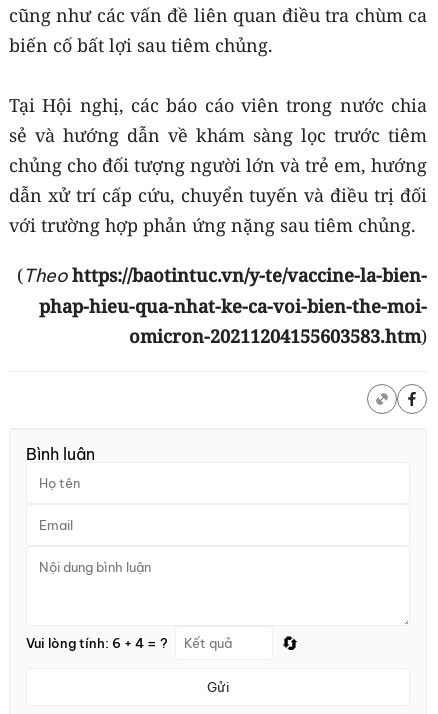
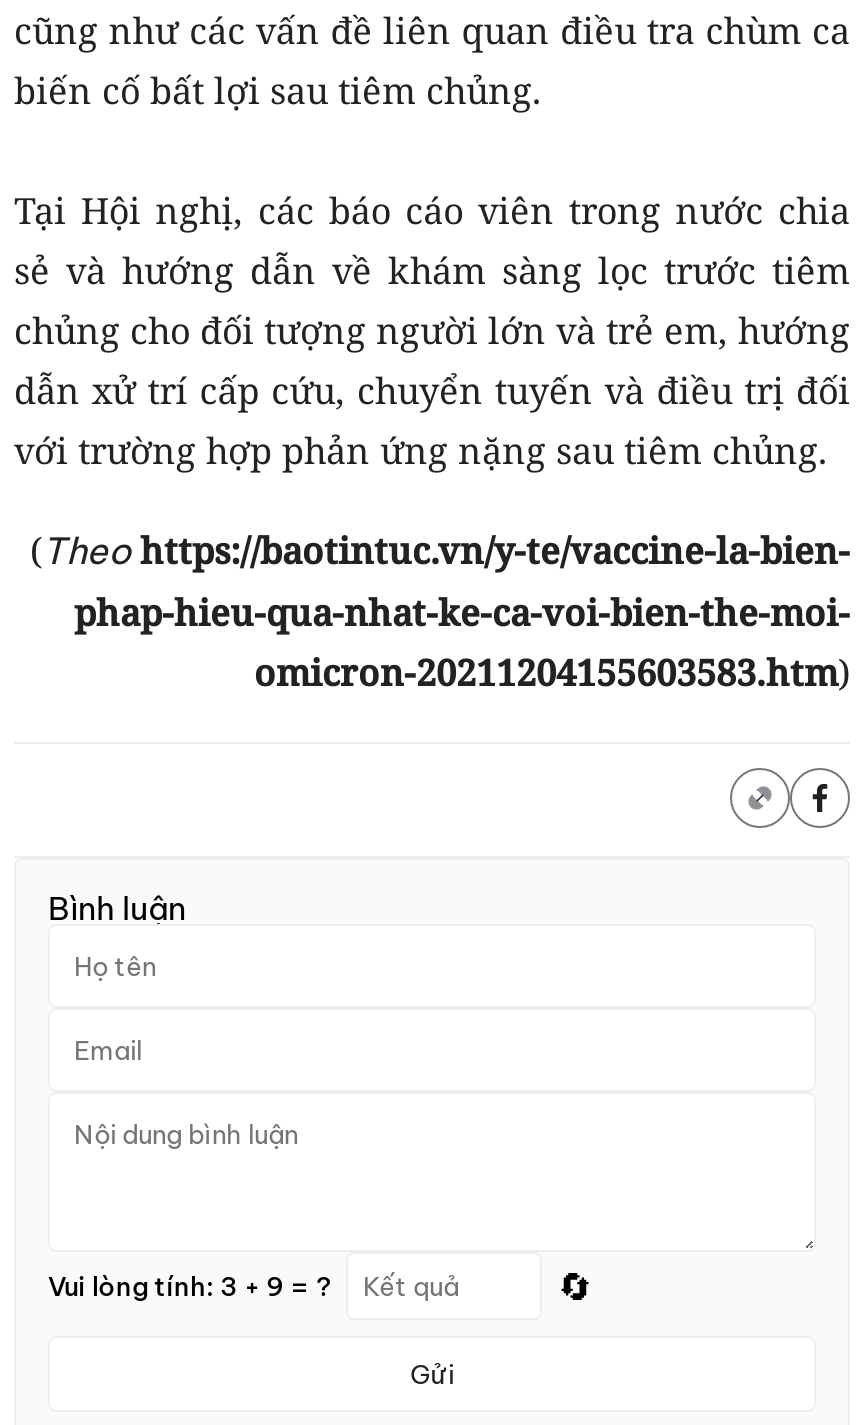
[26,634,168,650] Vui lòng tính: 6 + 4 = ? -> [48,1269,332,1301] Vui lòng tính: 3 + 9 = ?

